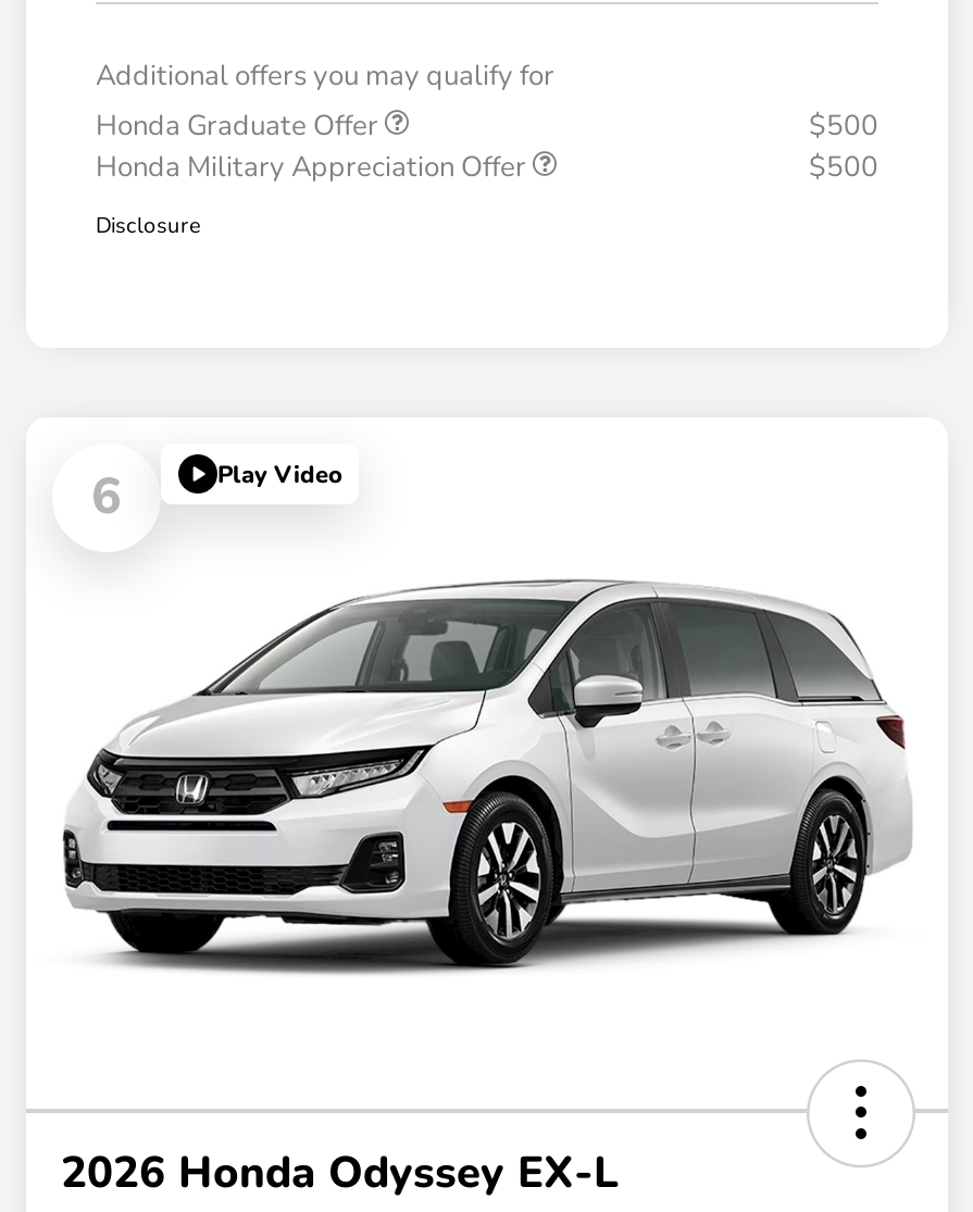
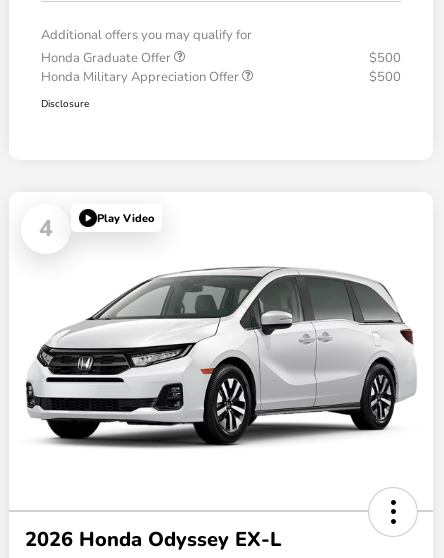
[91,463,122,531] 6 -> [39,213,53,244] 4

